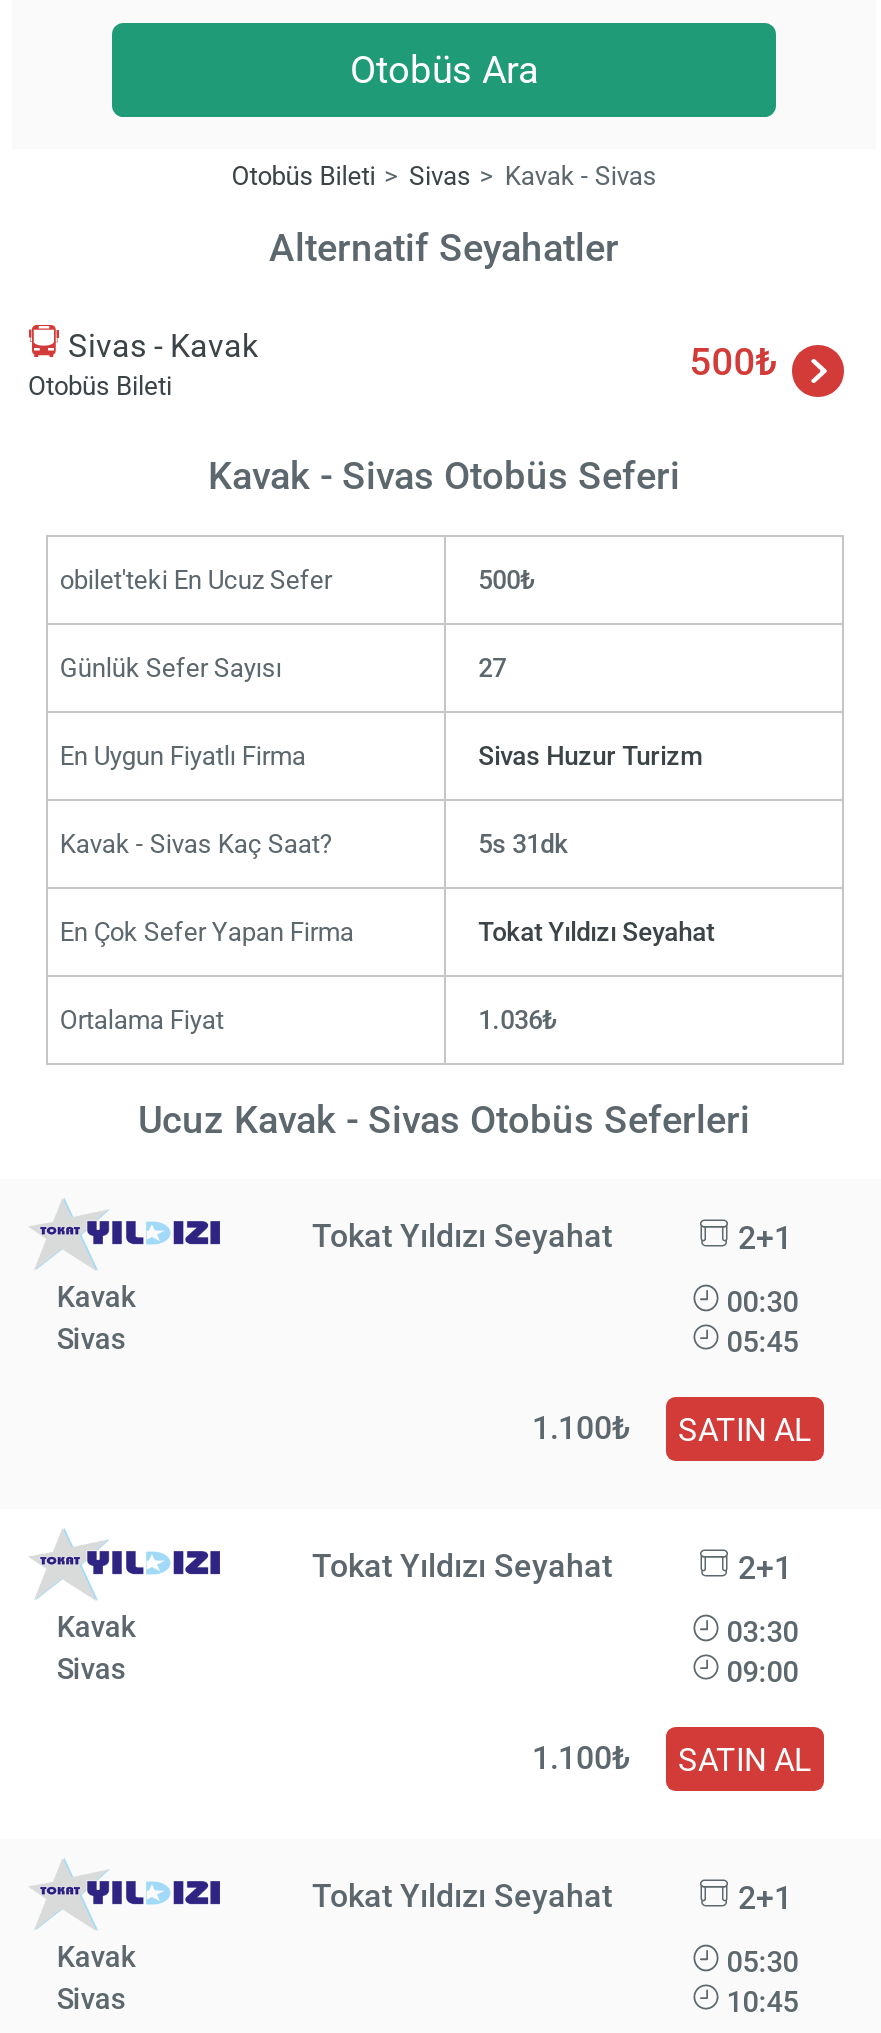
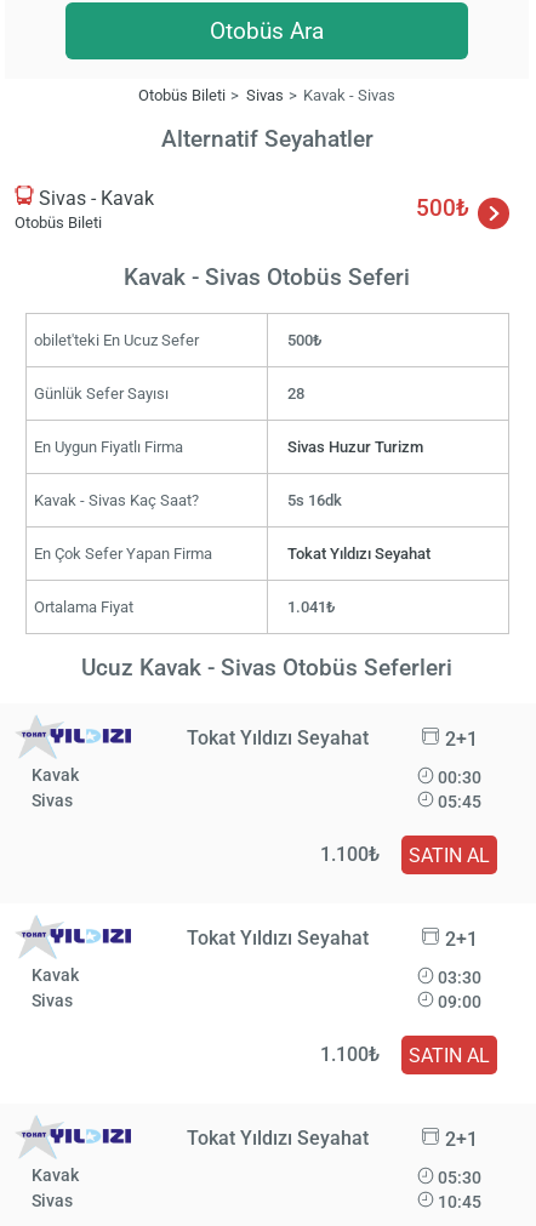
[478,653,506,683] 27 -> [288,385,305,403] 28
[478,829,568,859] 5s 31dk -> [288,491,342,510] 5s 16dk
[478,1005,556,1035] 1.036₺ -> [288,598,335,616] 1.041₺

